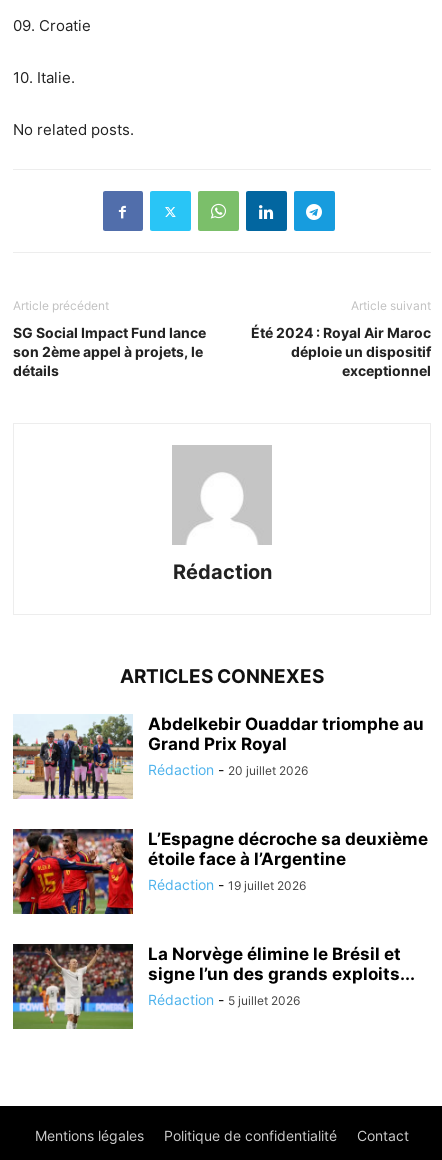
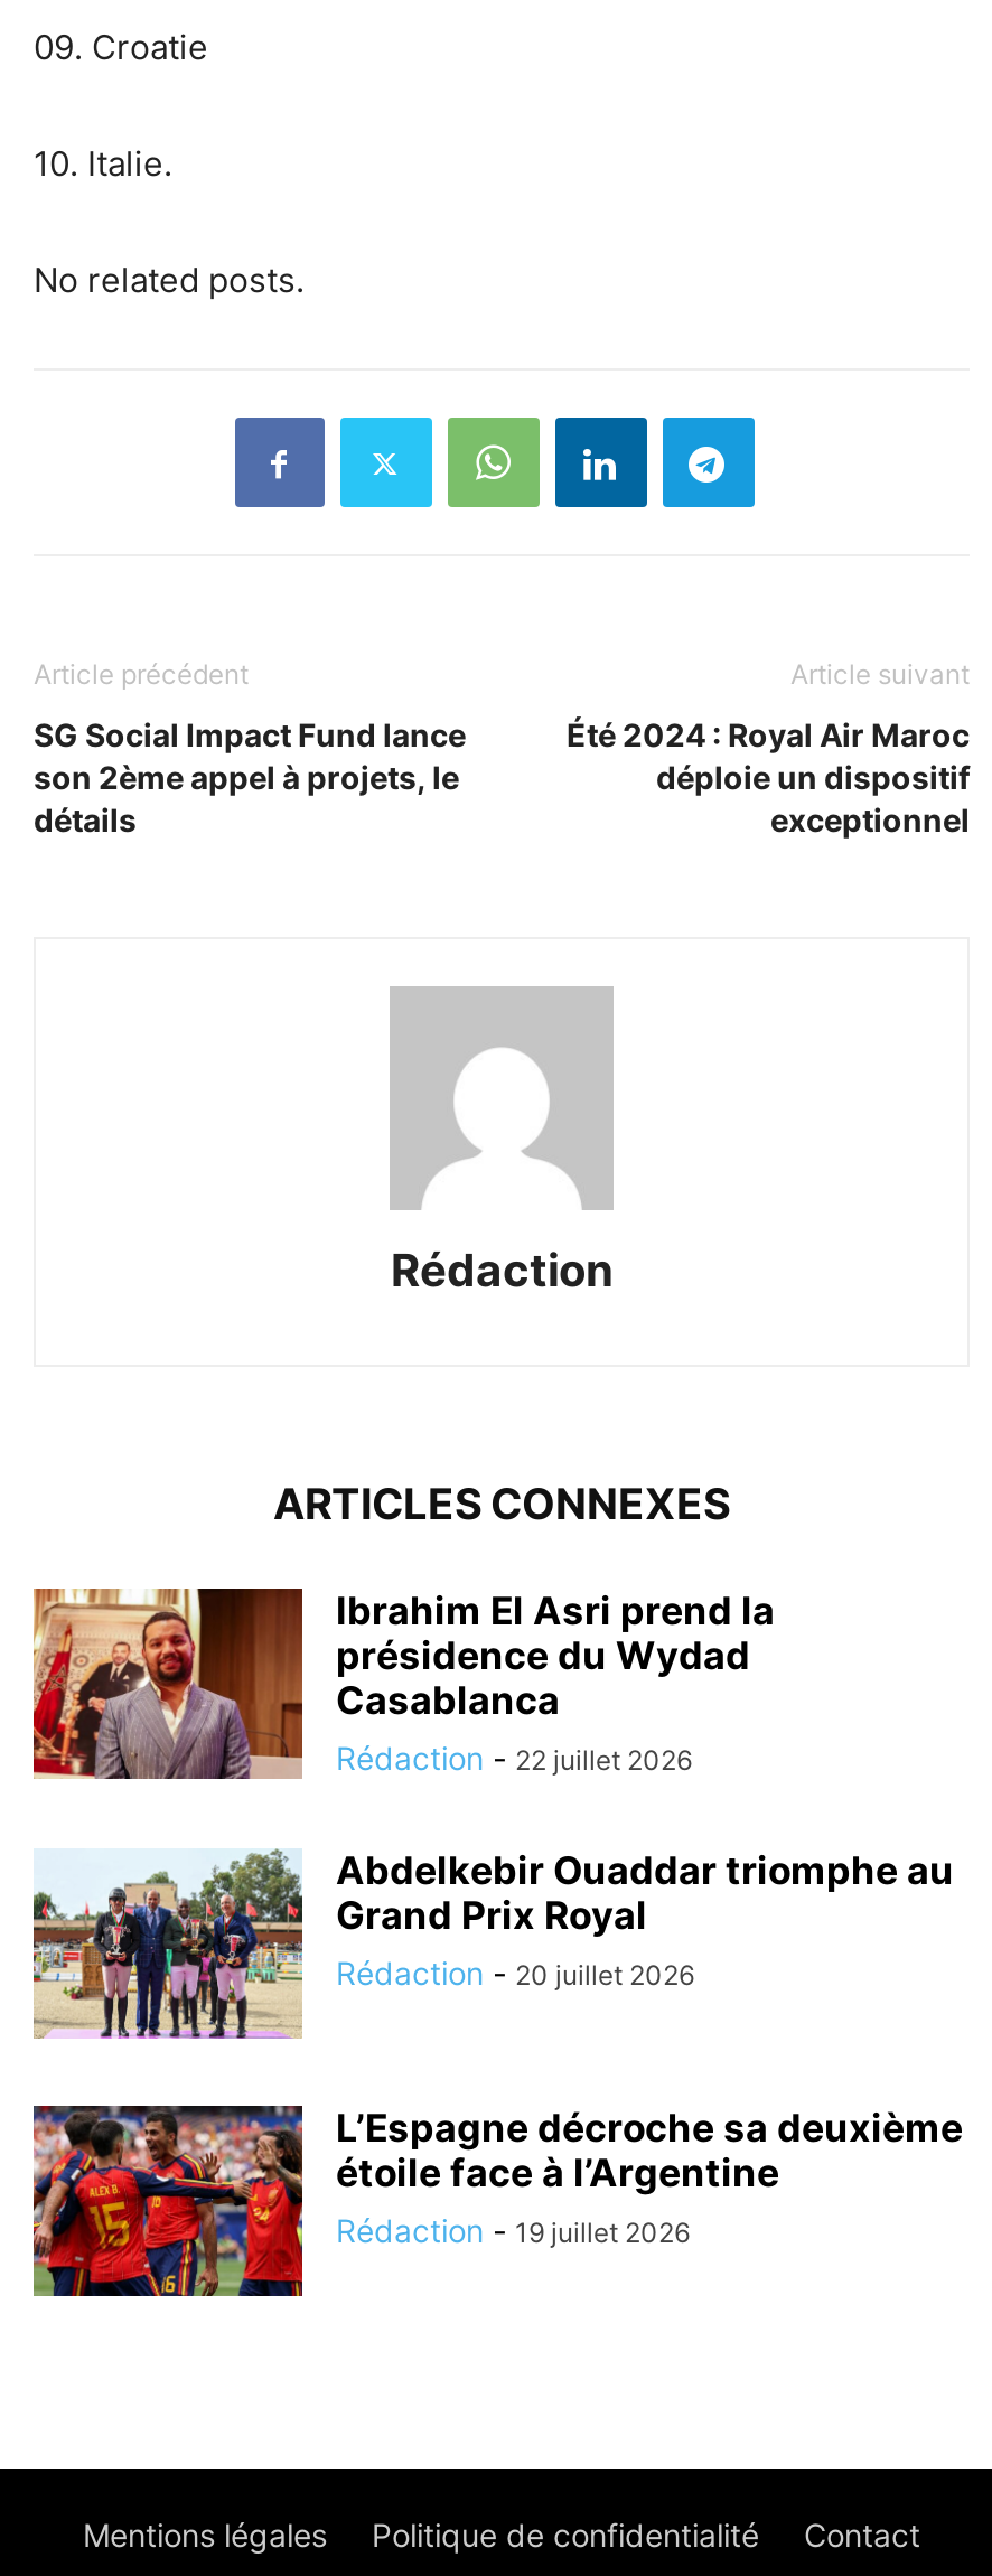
none -> [31,1586,775,1779] [image] | Ibrahim El Asri prend la | présidence du Wydad | Casablanca | Rédaction - 22 juillet 2026
moved [11,714,428,893] -> [29,1848,963,2250]: [image] | Abdelkebir Ouaddar triomphe au | Grand Prix Royal | Rédaction - 20 juillet 2026 | L’Espagne décroche sa deuxième | étoile face à l’Argentine | Rédaction - 19 juillet 2026
[12,944,415,1030] [image] | La Norvège élimine le Brésil et | signe l’un des grands exploits... | Rédaction - 5 juillet 2026 -> none

